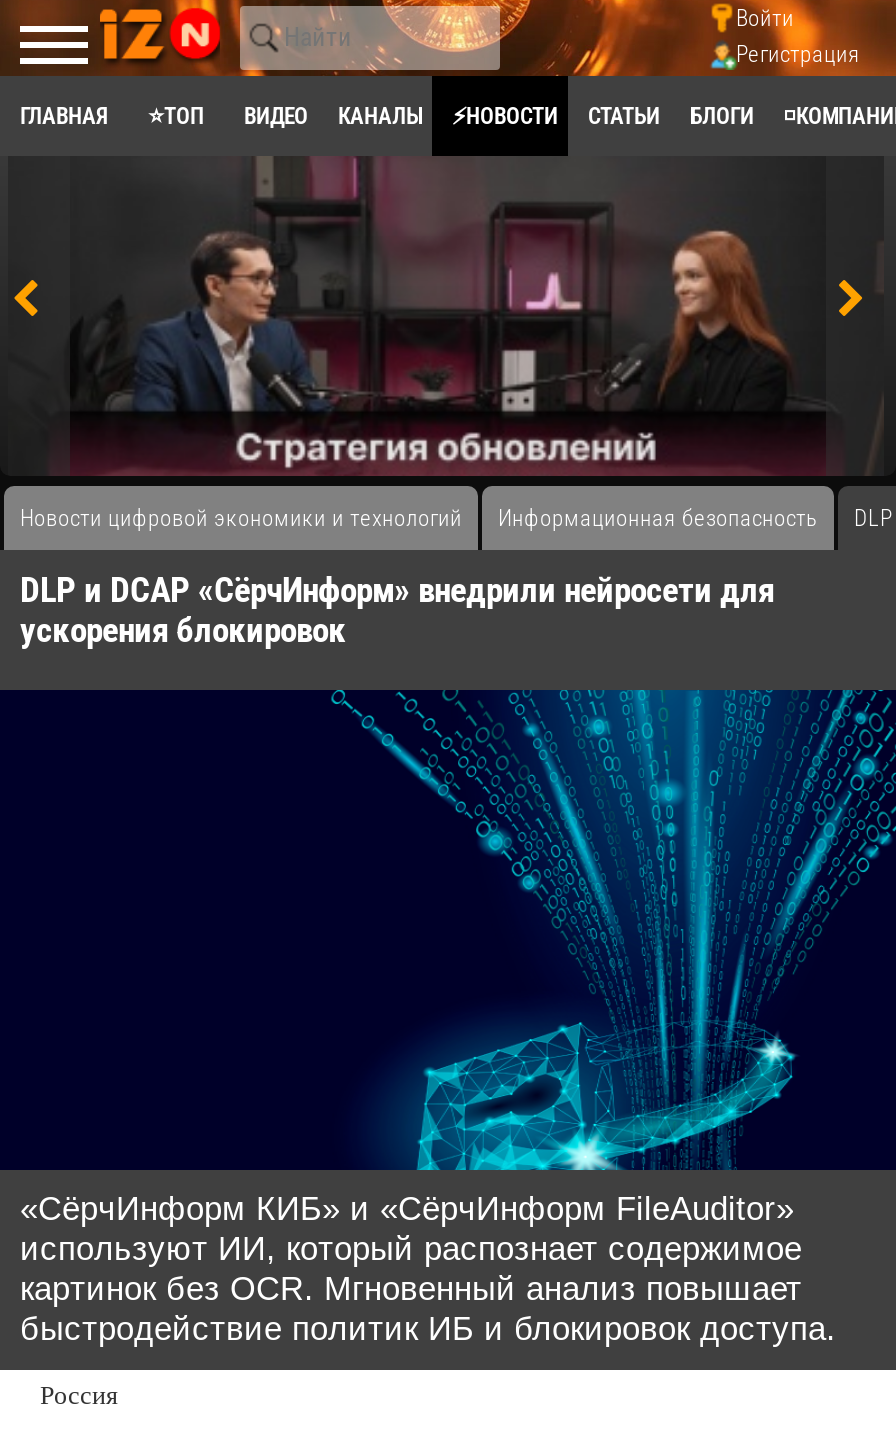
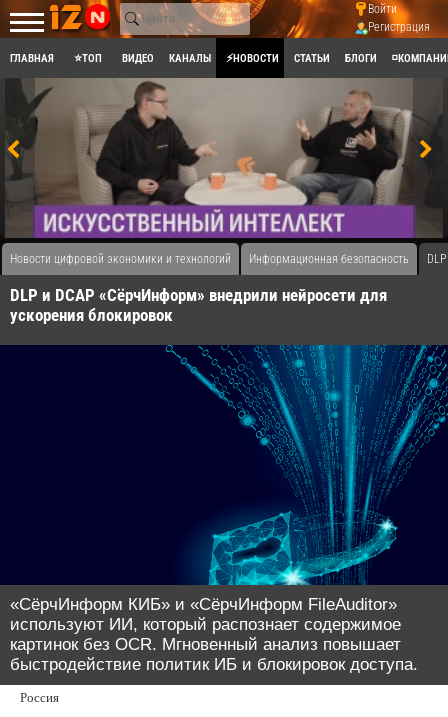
[14,156,882,476] [image] -> [6,78,442,238] [image]

